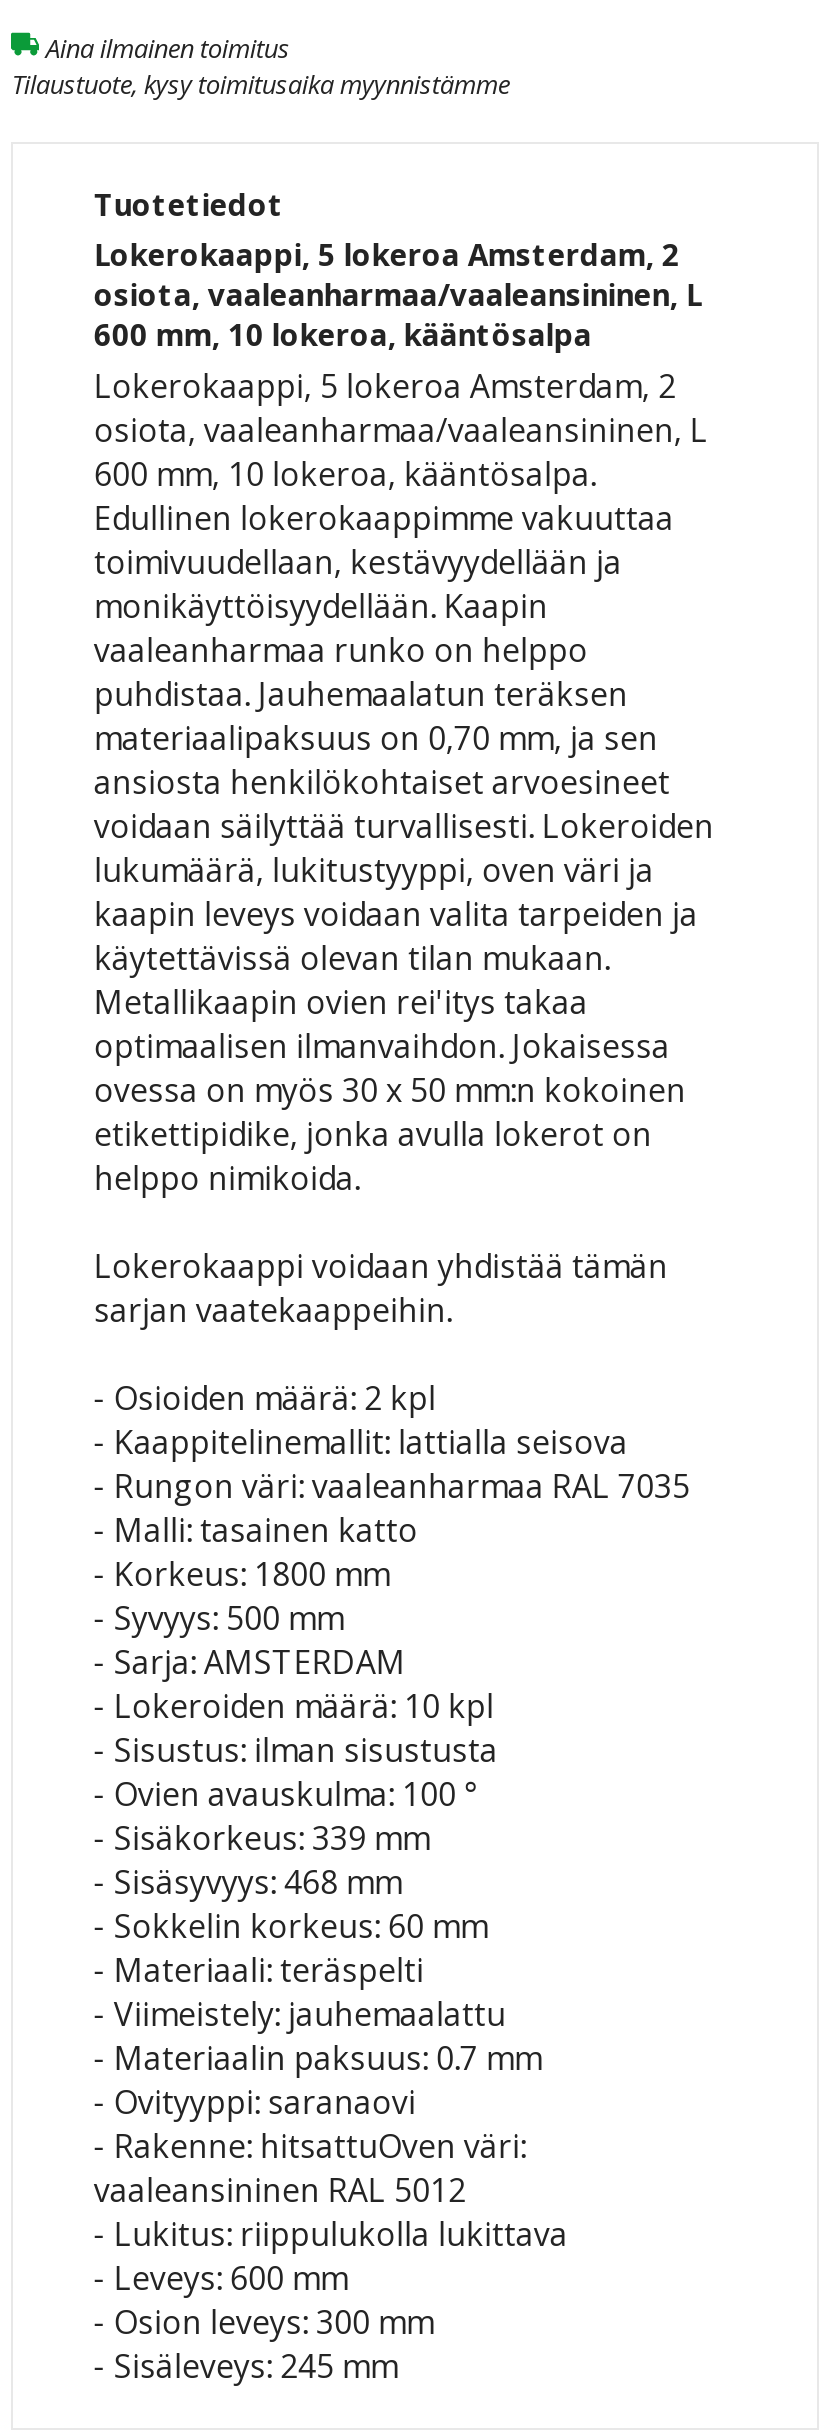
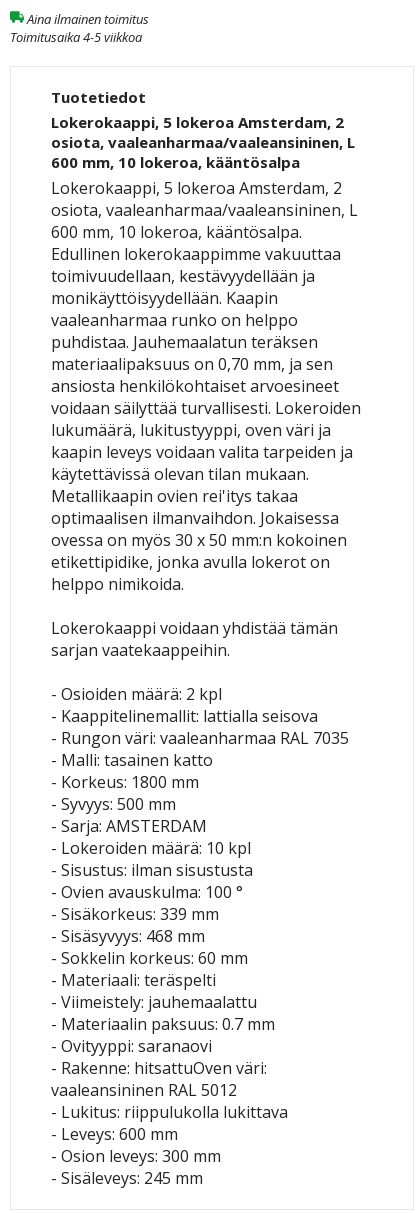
[12,67,510,103] Tilaustuote, kysy toimitusaika myynnistämme -> [10,28,142,46] Toimitusaika 4-5 viikkoa

